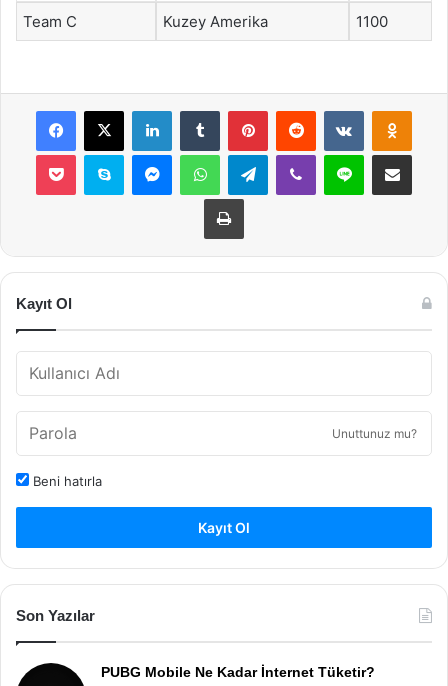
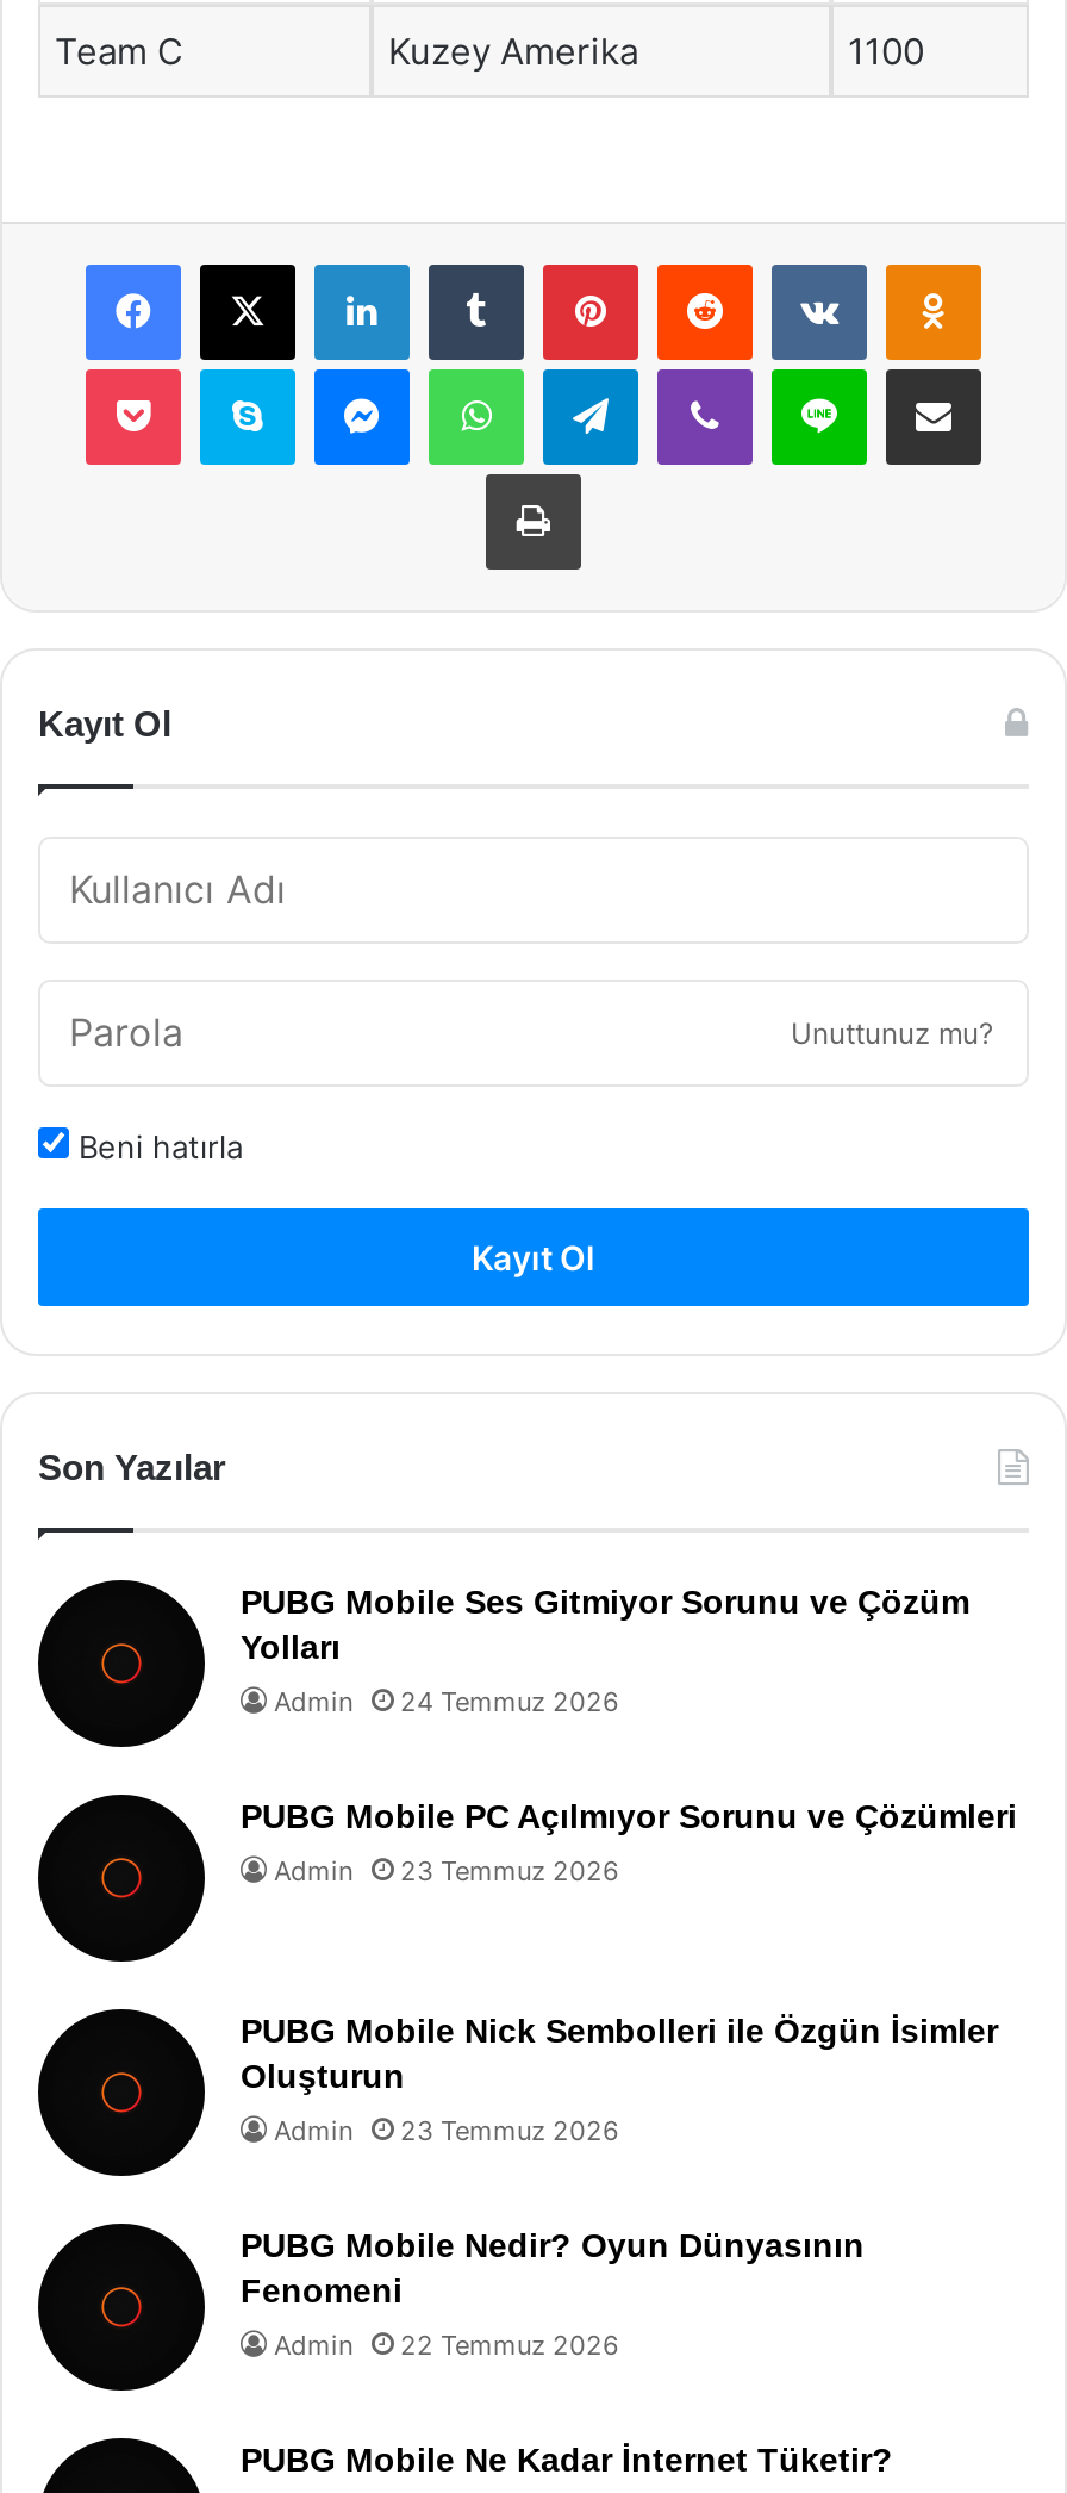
none -> [36,1583,1017,1888] [image] | PUBG Mobile Ses Gitmiyor Sorunu ve Çözüm | Yolları | Admin | 24 Temmuz 2026 | PUBG Mobile PC Açılmıyor Sorunu ve Çözümleri | Admin | 23 Temmuz 2026
none -> [36,1792,998,2362] [image] | PUBG Mobile Nick Sembolleri ile Özgün İsimler | Oluşturun | Admin | 23 Temmuz 2026 | PUBG Mobile Nedir? Oyun Dünyasının | Fenomeni | Admin | 22 Temmuz 2026
none -> [36,1985,207,2178] [image]
none -> [36,2221,207,2391] [image]

